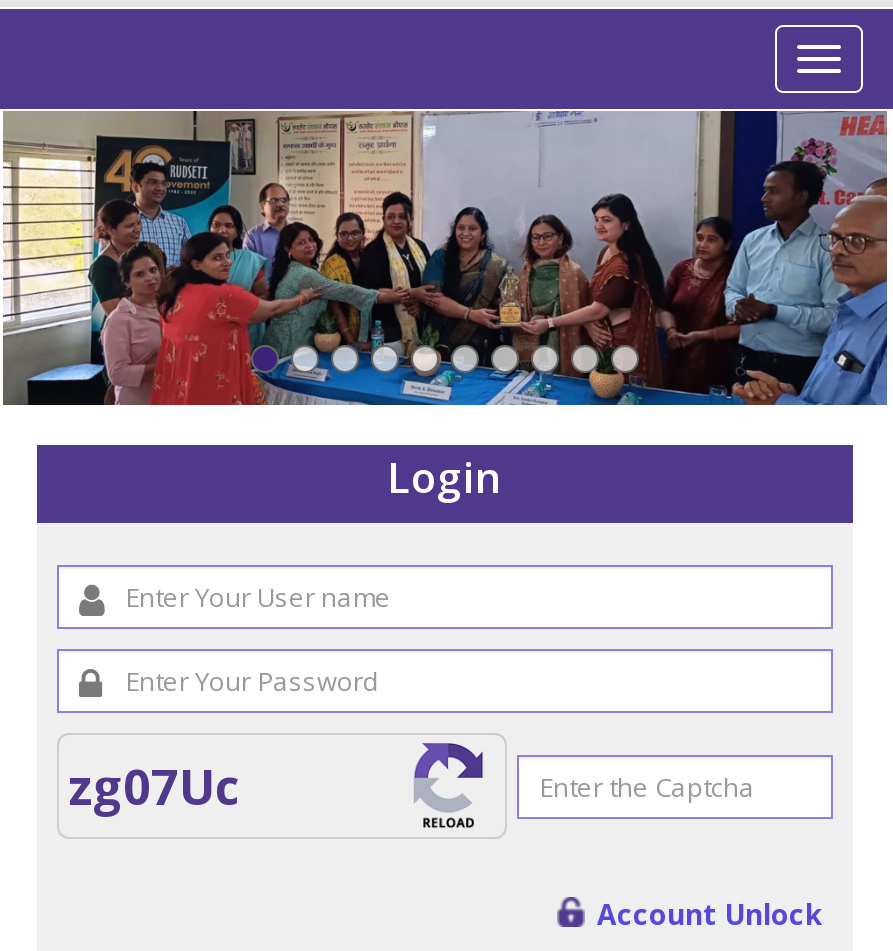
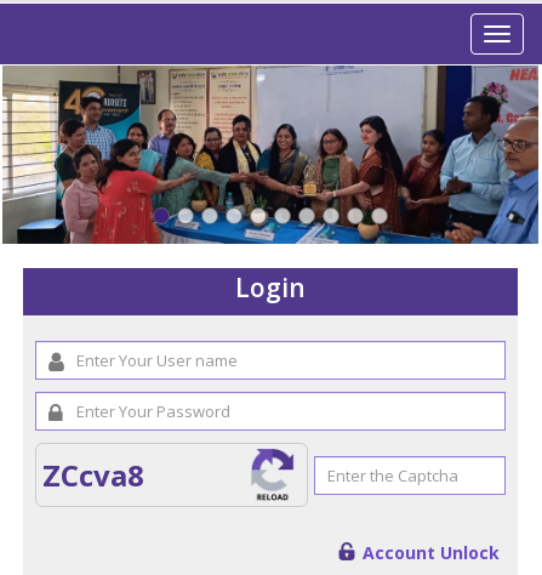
[69,752,239,818] zg07Uc -> [42,454,144,494] ZCcva8

